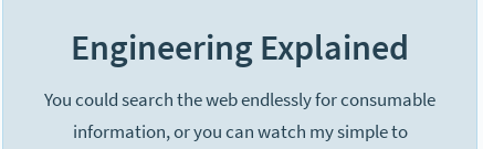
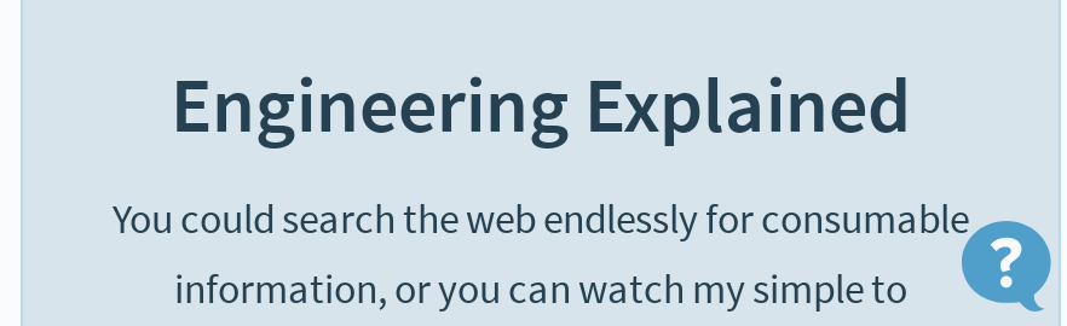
none -> [959,219,1054,313] [image]

